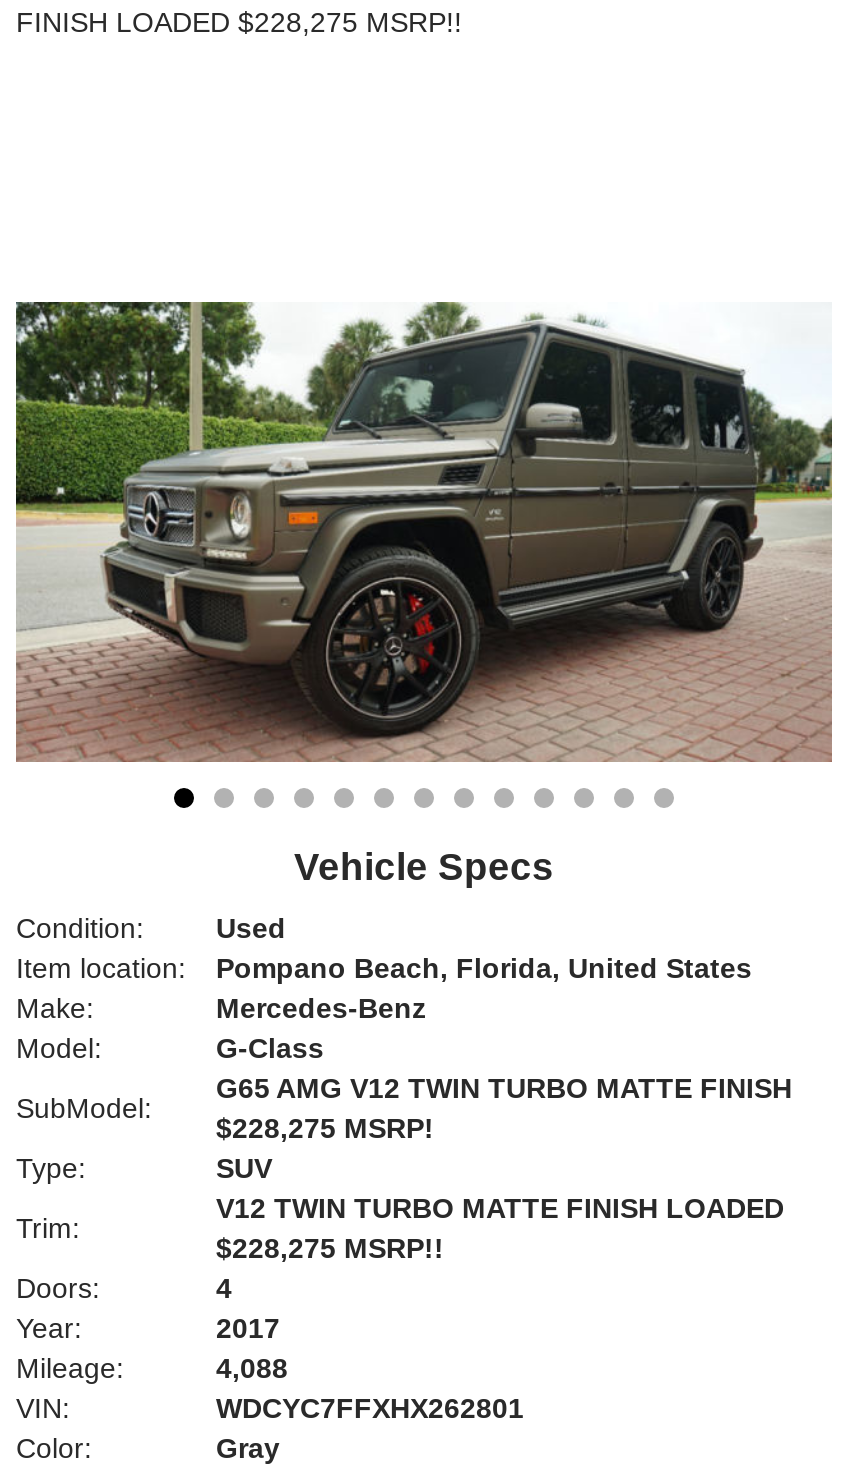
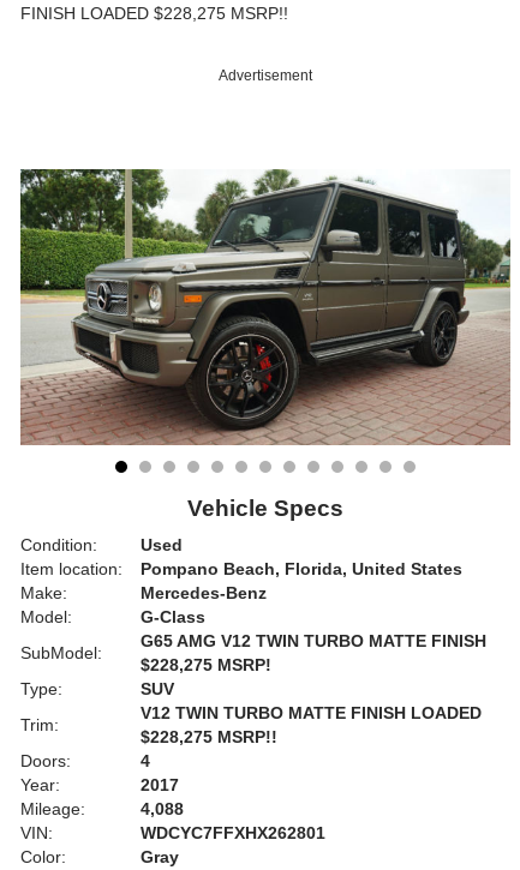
none -> [219,68,312,84] Advertisement

